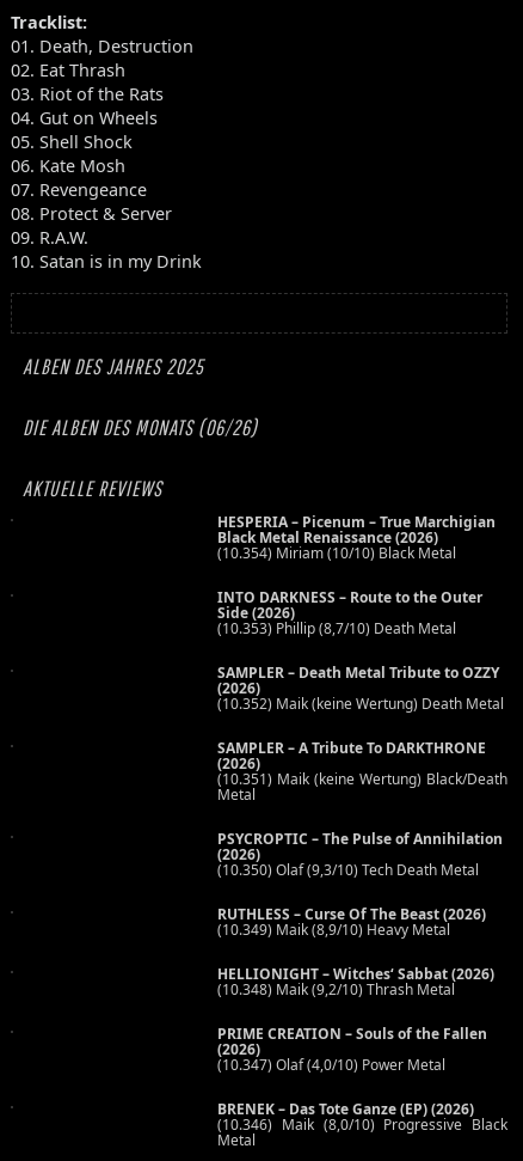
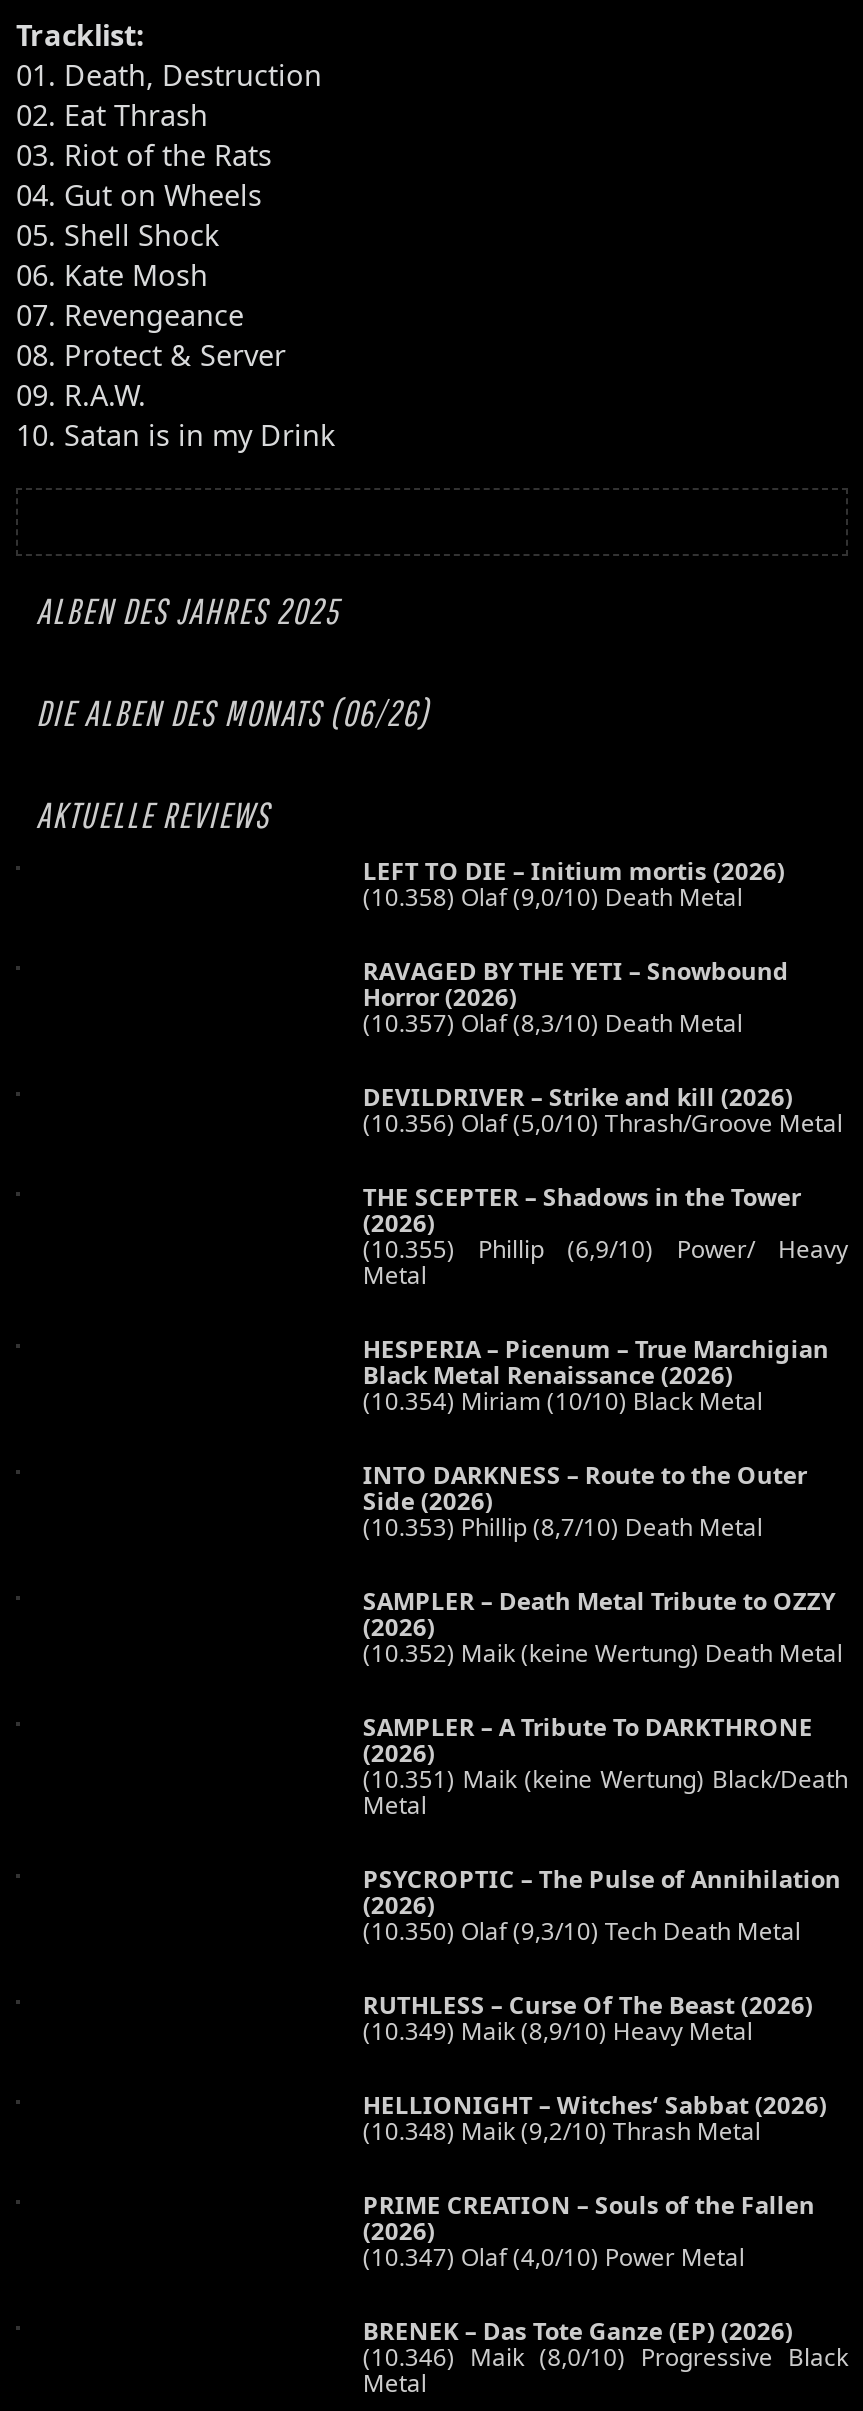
none -> [363,854,848,1292] LEFT TO DIE – Initium mortis (2026) | (10.358) Olaf (9,0/10) Death Metal | RAVAGED BY THE YETI – Snowbound | Horror (2026) | (10.357) Olaf (8,3/10) Death Metal | DEVILDRIVER – Strike and kill (2026) | (10.356) Olaf (5,0/10) Thrash/Groove Metal | THE SCEPTER – Shadows in the Tower | (2026) | (10.355) Phillip (6,9/10) Power/ Heavy | Metal

